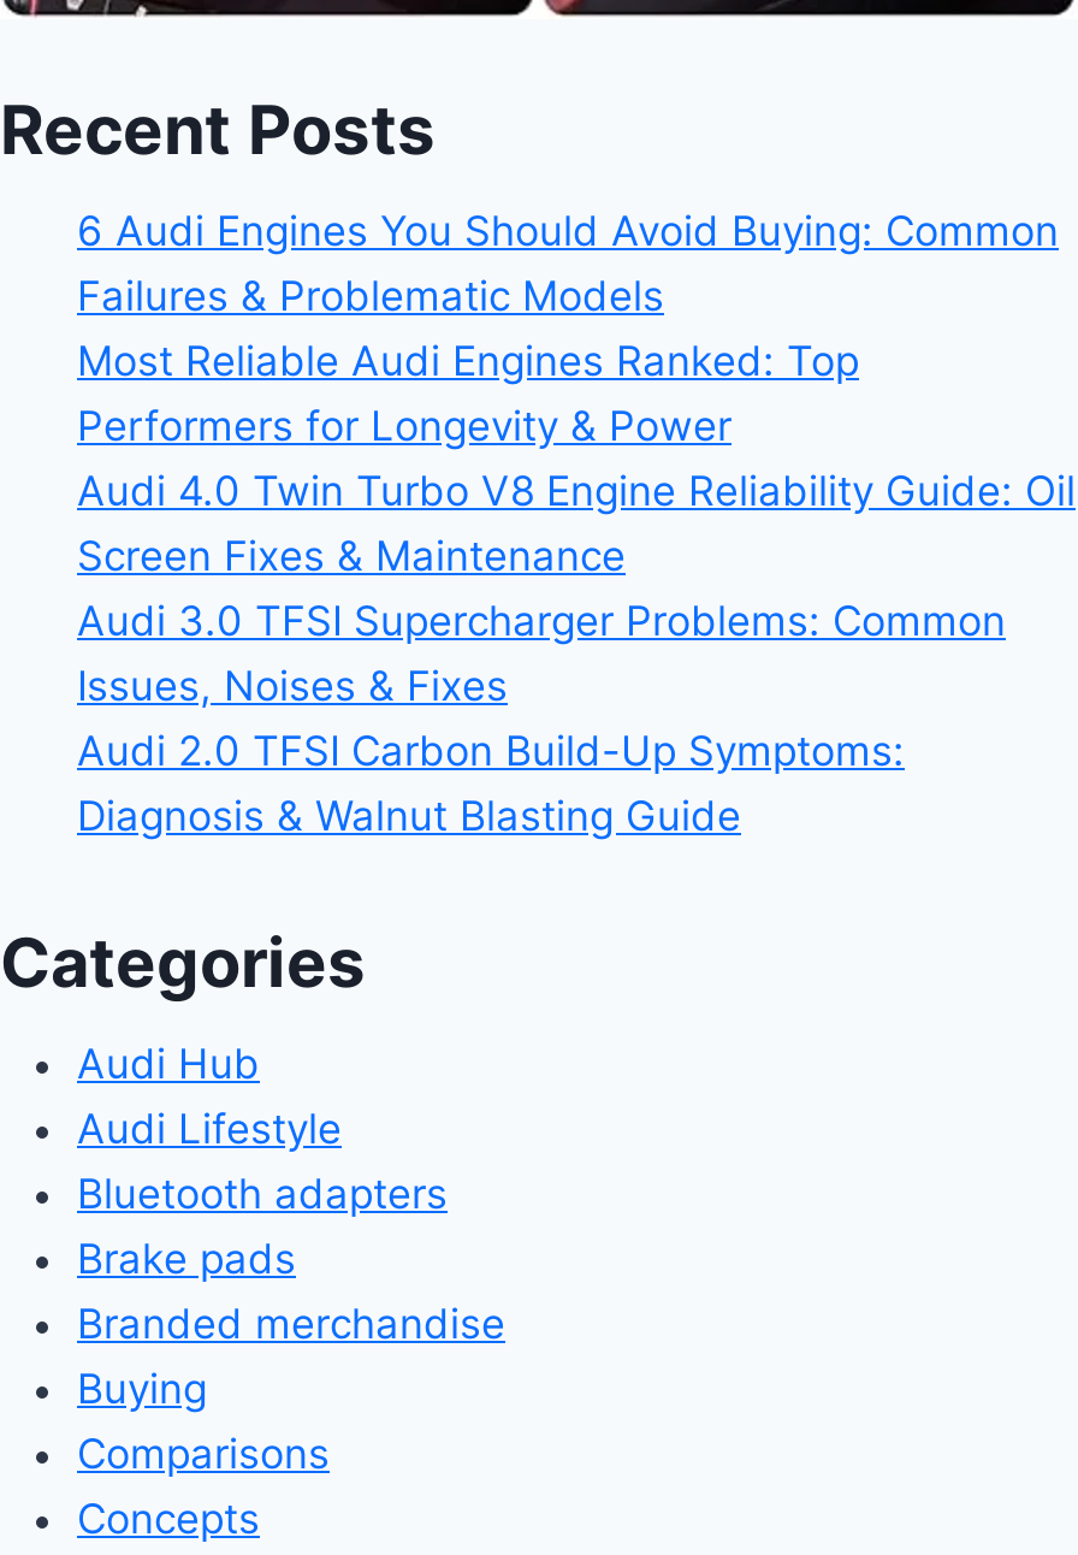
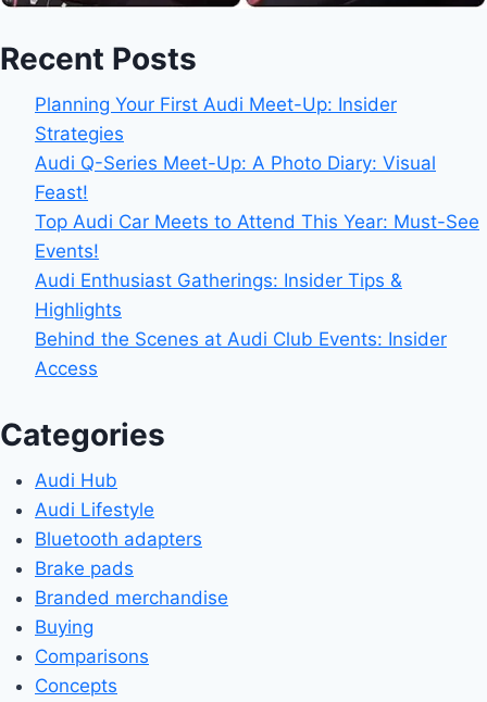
[77,208,1076,841] 6 Audi Engines You Should Avoid Buying: Common | Failures & Problematic Models | Most Reliable Audi Engines Ranked: Top | Performers for Longevity & Power | Audi 4.0 Twin Turbo V8 Engine Reliability Guide: Oil | Screen Fixes & Maintenance | Audi 3.0 TFSI Supercharger Problems: Common | Issues, Noises & Fixes | Audi 2.0 TFSI Carbon Build-Up Symptoms: | Diagnosis & Walnut Blasting Guide -> [35,94,479,380] Planning Your First Audi Meet-Up: Insider | Strategies | Audi Q-Series Meet-Up: A Photo Diary: Visual | Feast! | Top Audi Car Meets to Attend This Year: Must-See | Events! | Audi Enthusiast Gatherings: Insider Tips & | Highlights | Behind the Scenes at Audi Club Events: Insider | Access

